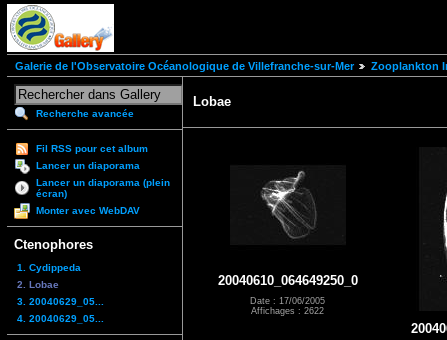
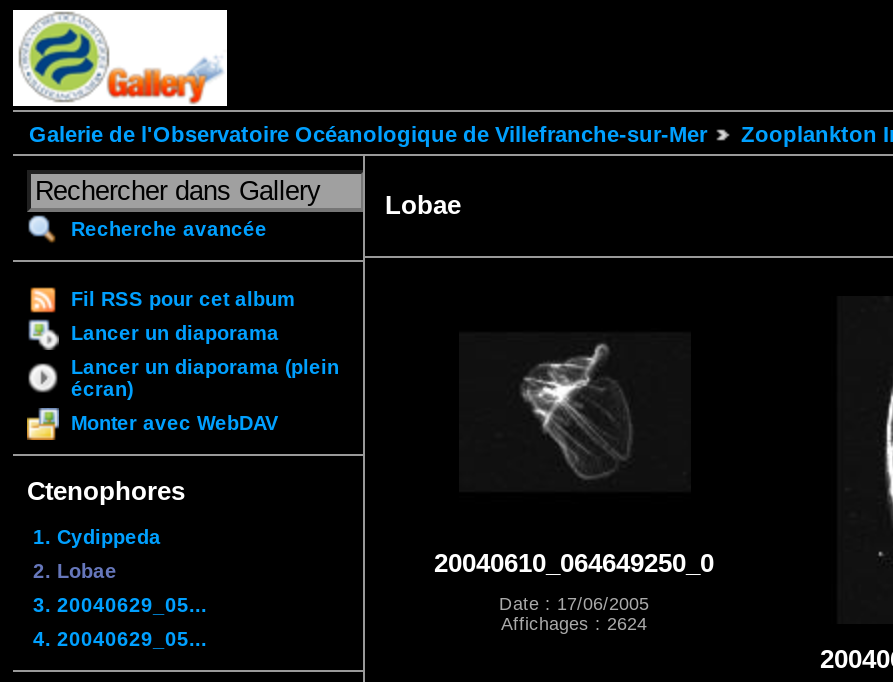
[251,306,324,316] Affichages : 2622 -> [501,613,647,633] Affichages : 2624

